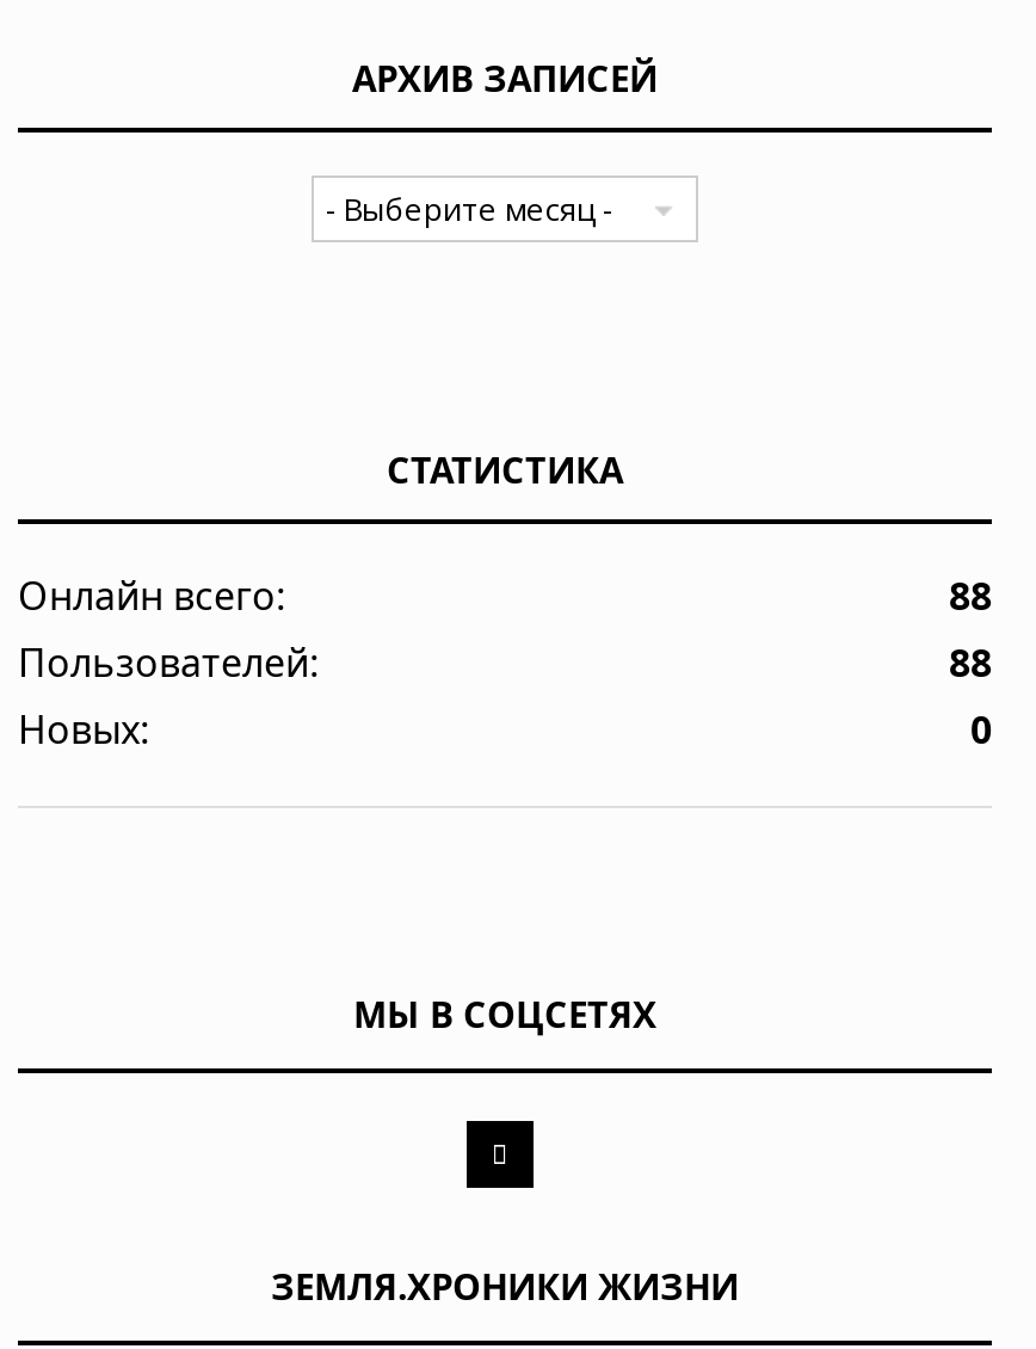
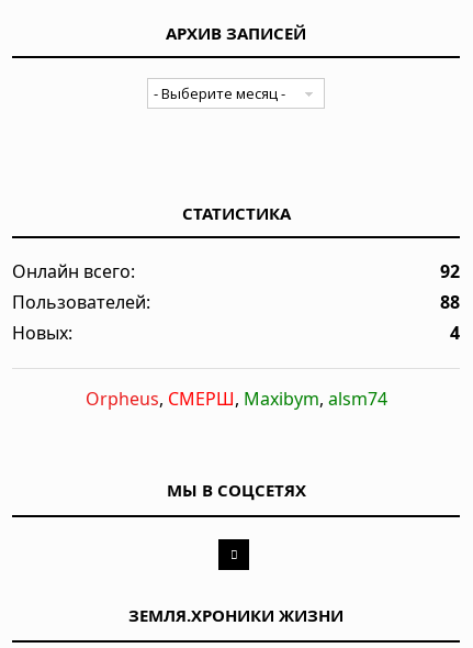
[949,571,992,623] 88 -> [440,259,460,283] 92
[970,705,992,757] 0 -> [85,320,460,410] 4 | Orpheus, СМЕРШ, Maxibym, alsm74

